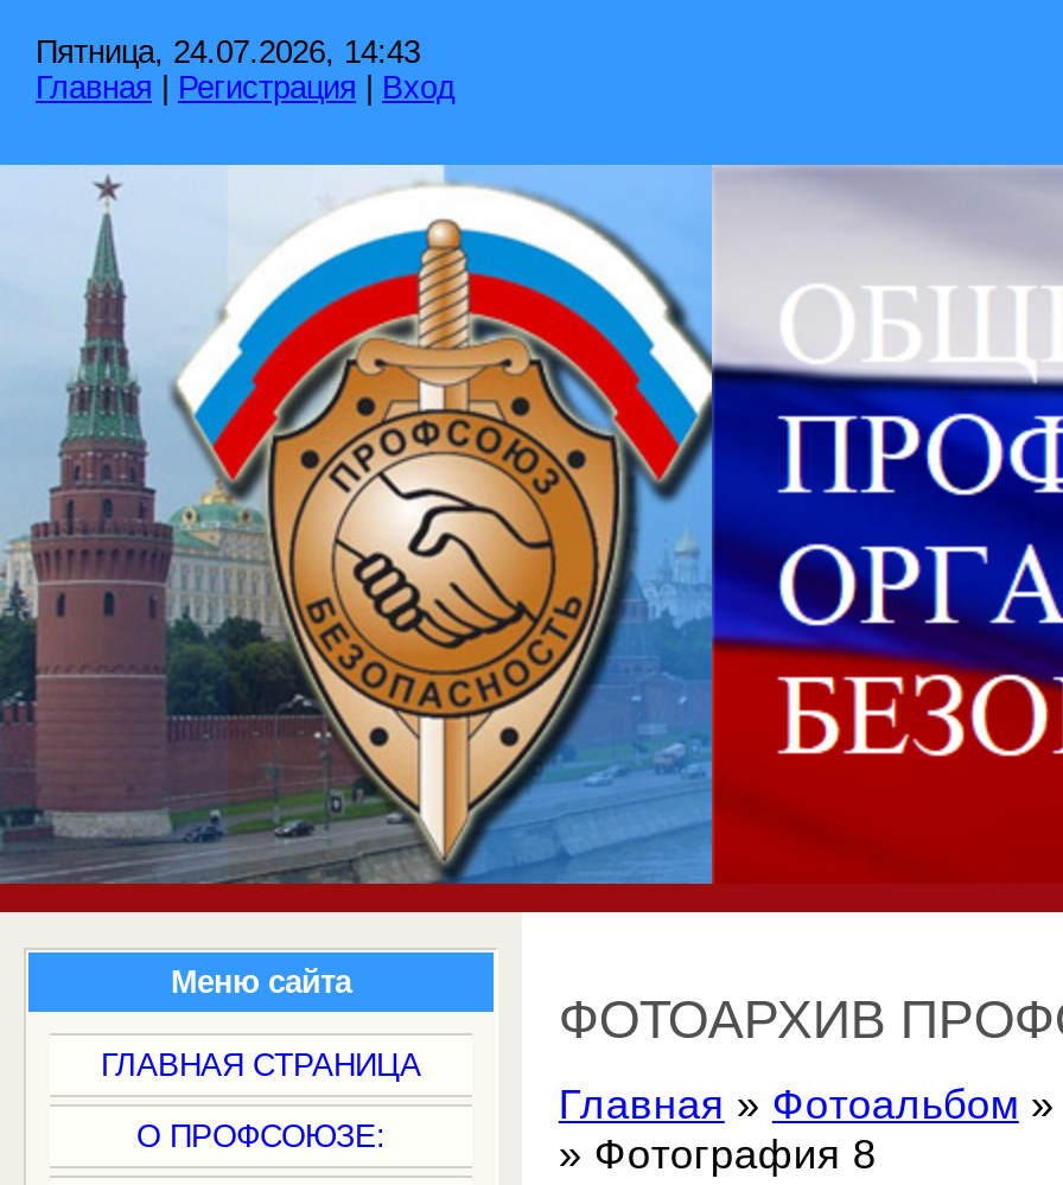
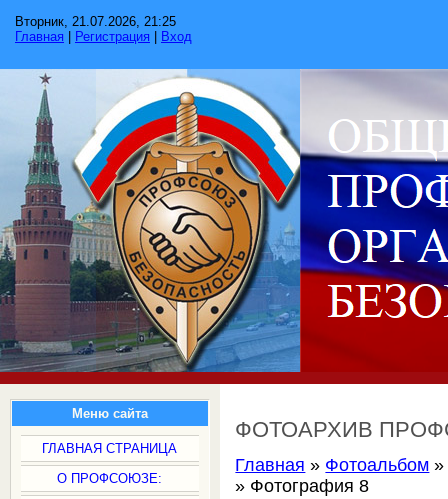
[36,34,420,70] Пятница, 24.07.2026, 14:43 -> [15,14,176,29] Вторник, 21.07.2026, 21:25

